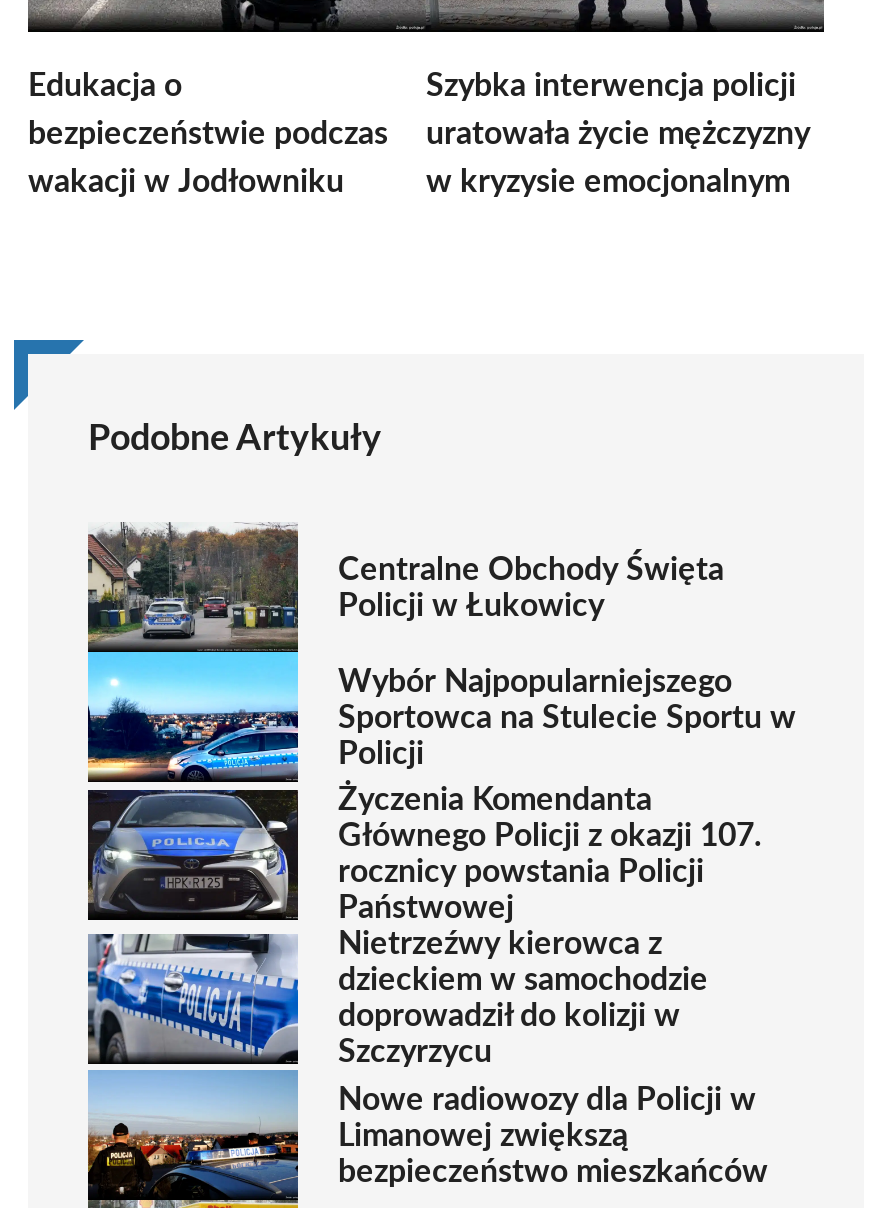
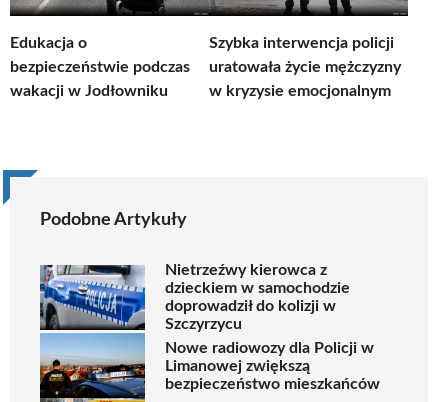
[86,522,796,924] [image] | Centralne Obchody Święta | Policji w Łukowicy | Wybór Najpopularniejszego | Sportowca na Stulecie Sportu w | Policji | Życzenia Komendanta | Głównego Policji z okazji 107. | rocznicy powstania Policji | Państwowej -> none

